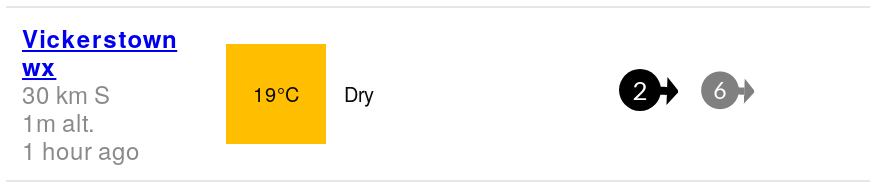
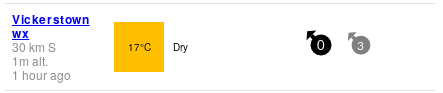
[253,80,374,108] 19°C Dry -> [127,40,188,54] 17°C Dry
[632,79,648,105] 2 -> [317,40,325,53] 0
[713,80,727,103] 6 -> [357,40,365,52] 3

